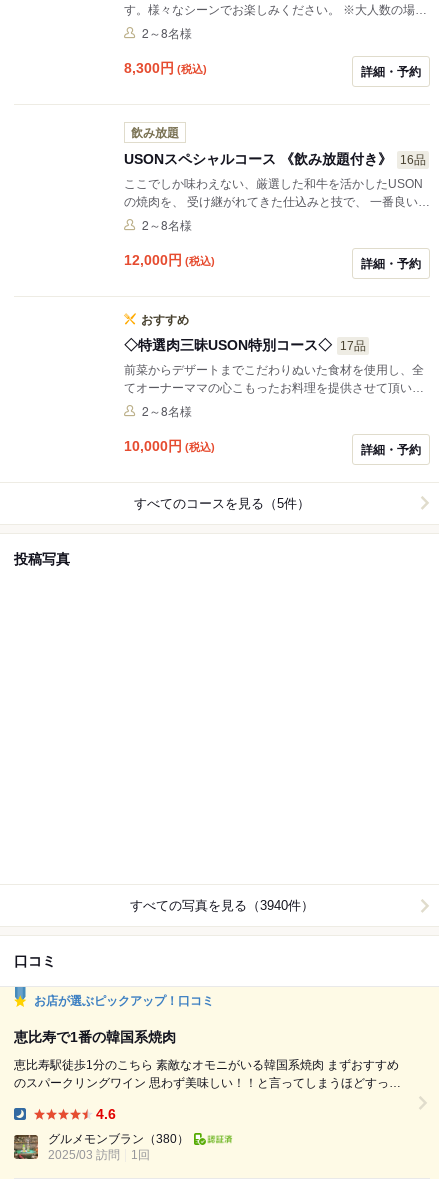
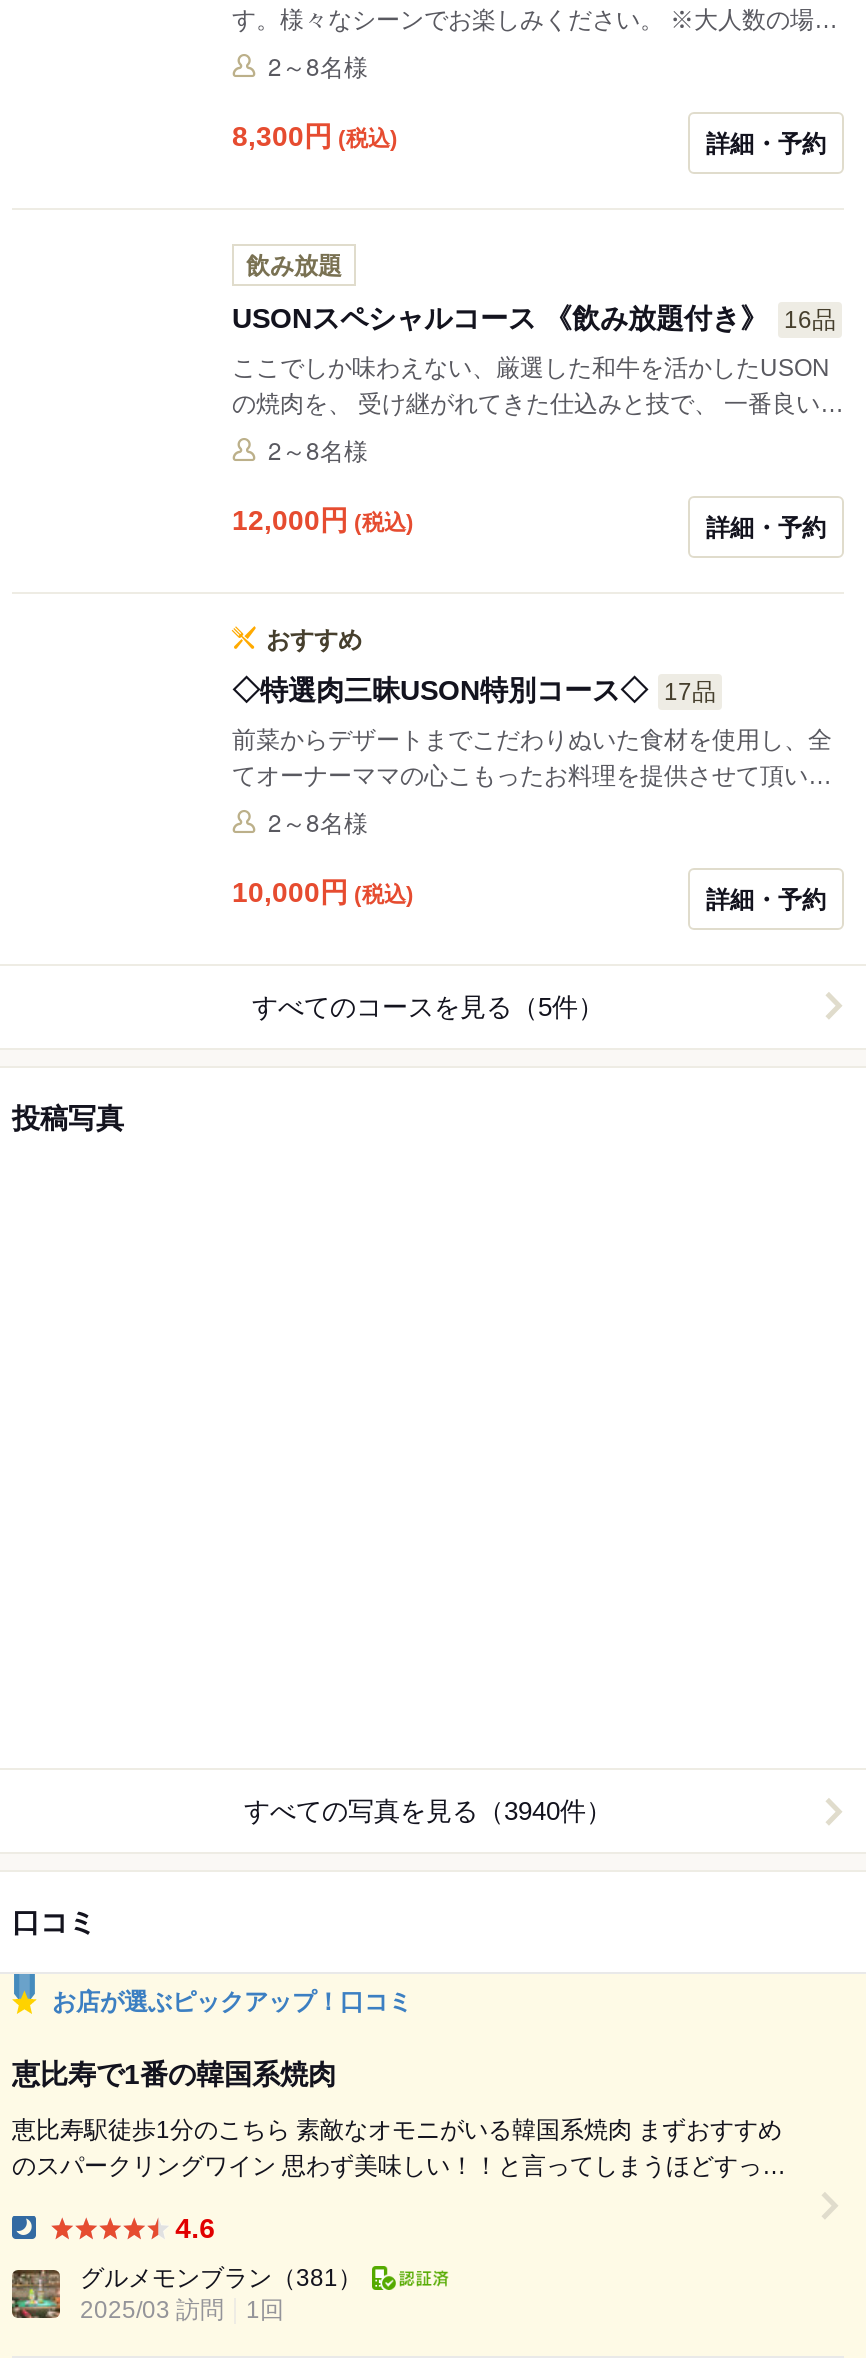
[48,1132,189,1146] グルメモンブラン（380） -> [80,2264,362,2292] グルメモンブラン（381）

